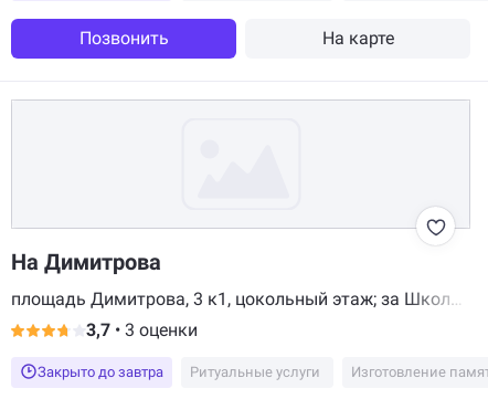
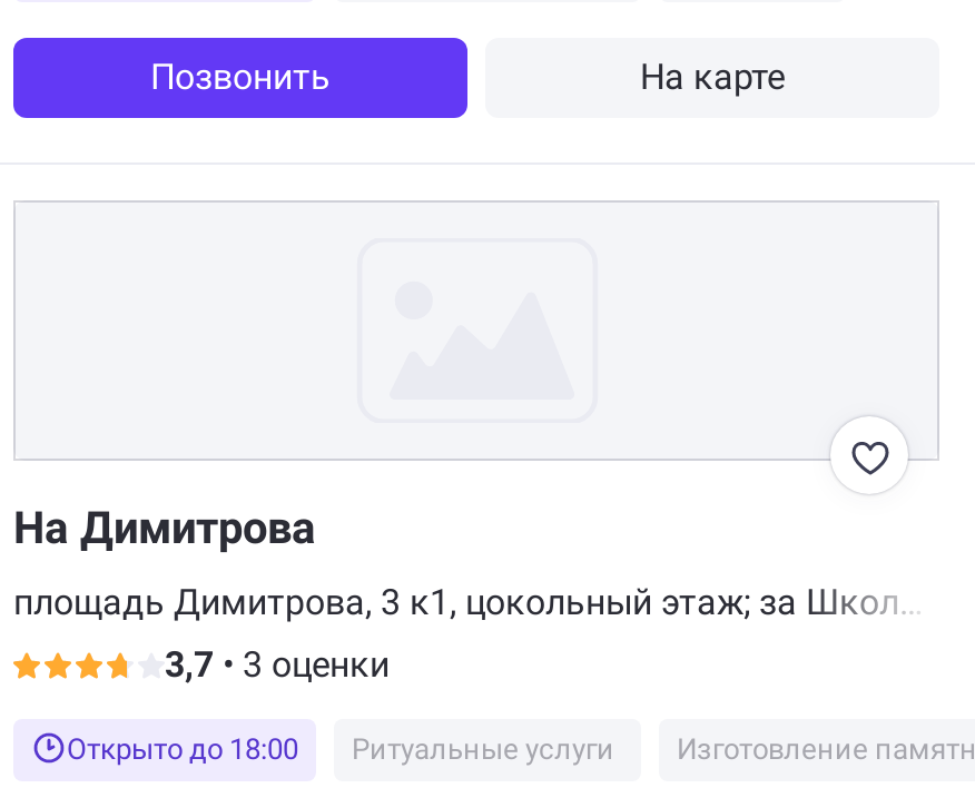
[38,364,163,380] Закрыто до завтра -> [67,732,298,766] Открыто до 18:00

